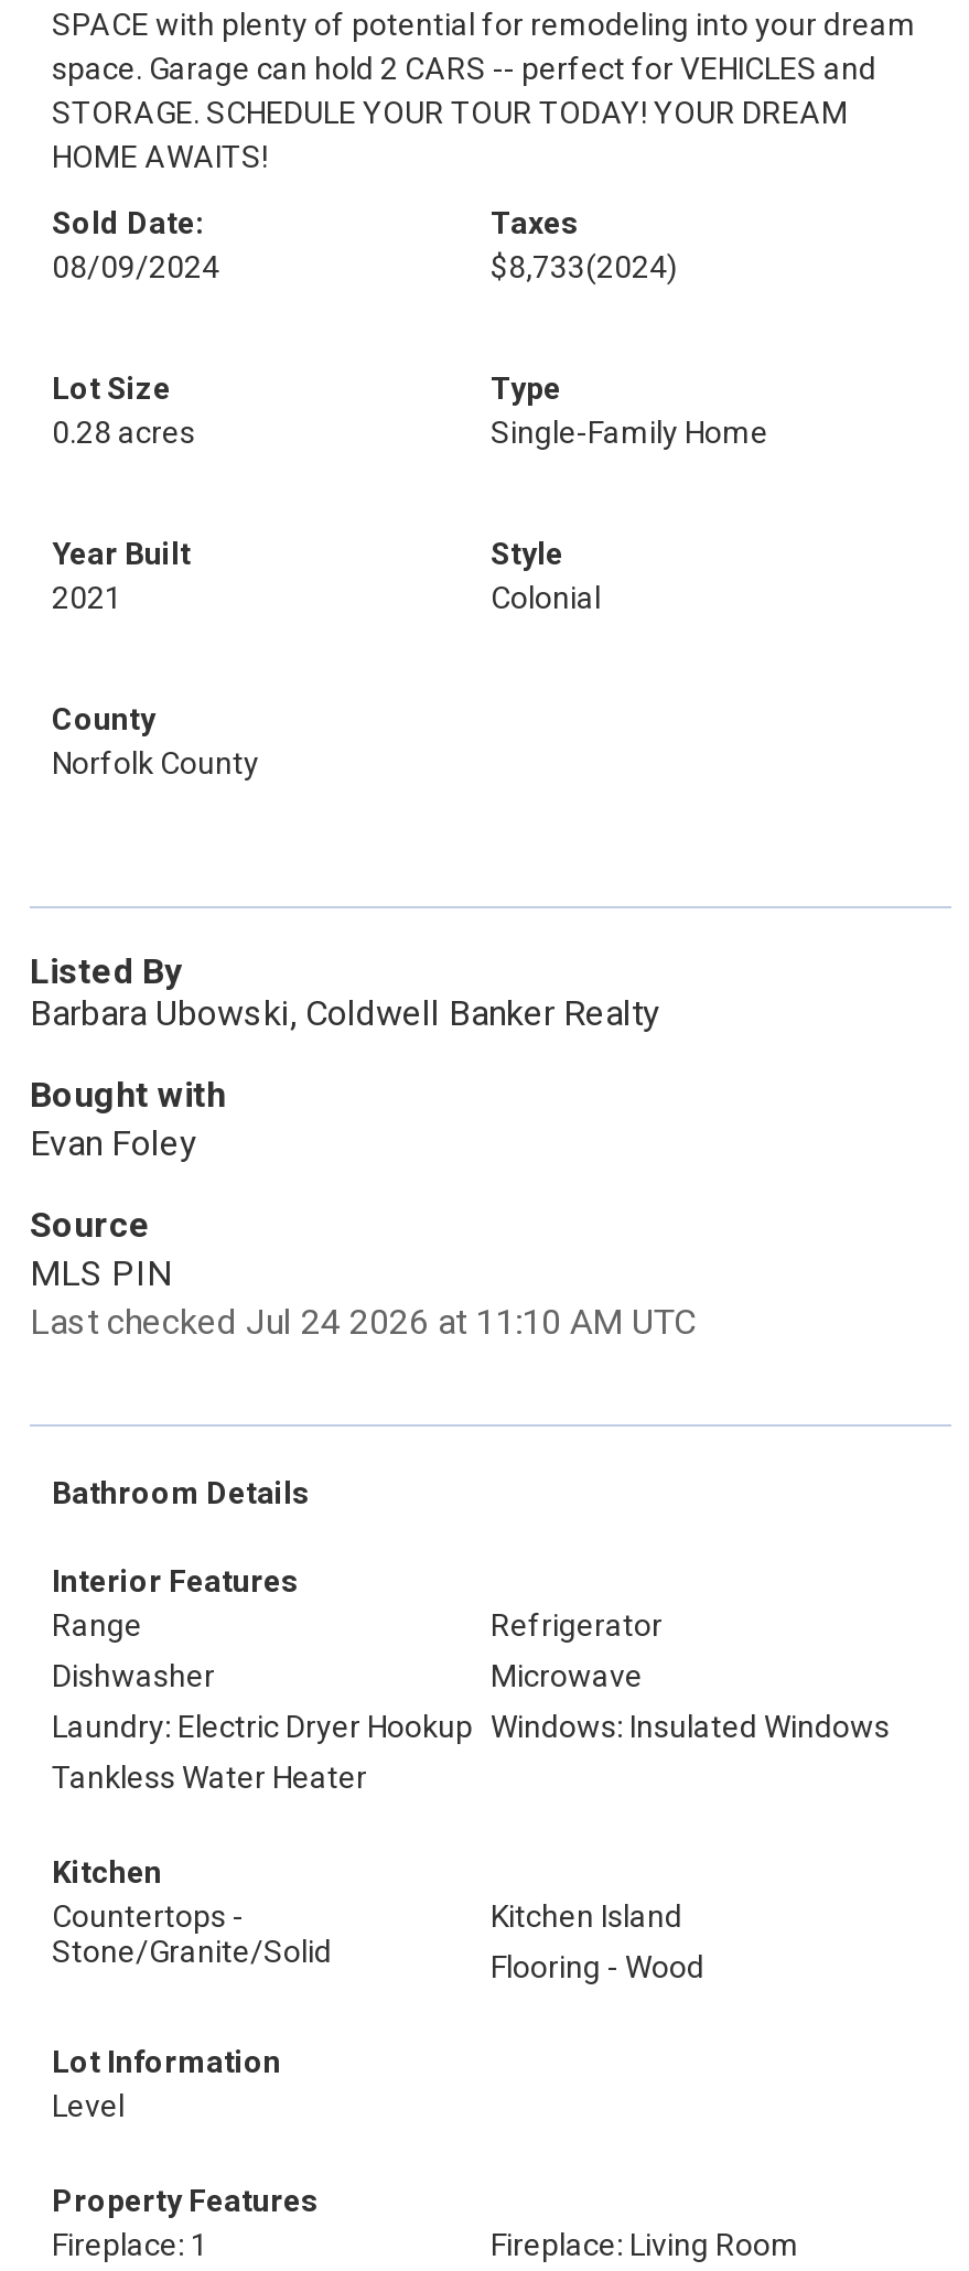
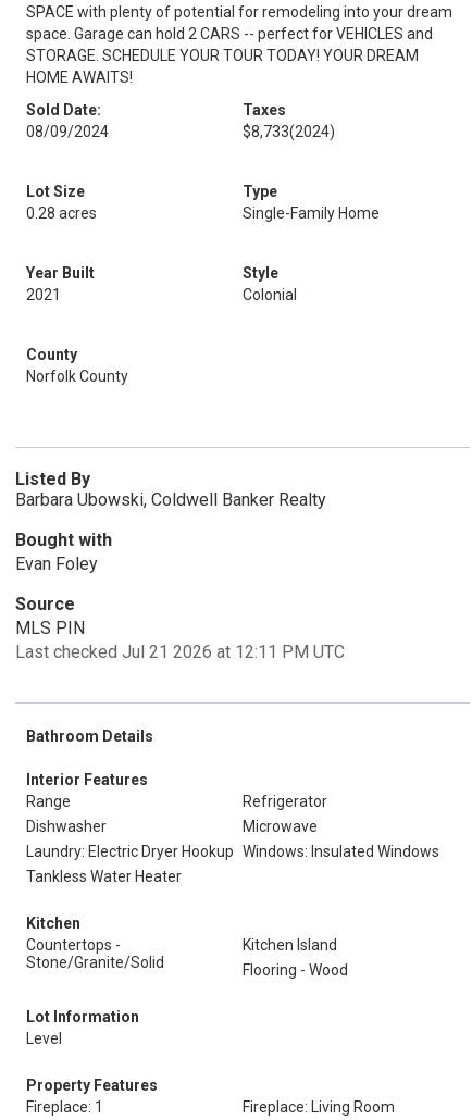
[30,1301,696,1343] Last checked Jul 24 2026 at 11:10 AM UTC -> [15,642,345,662] Last checked Jul 21 2026 at 12:11 PM UTC

